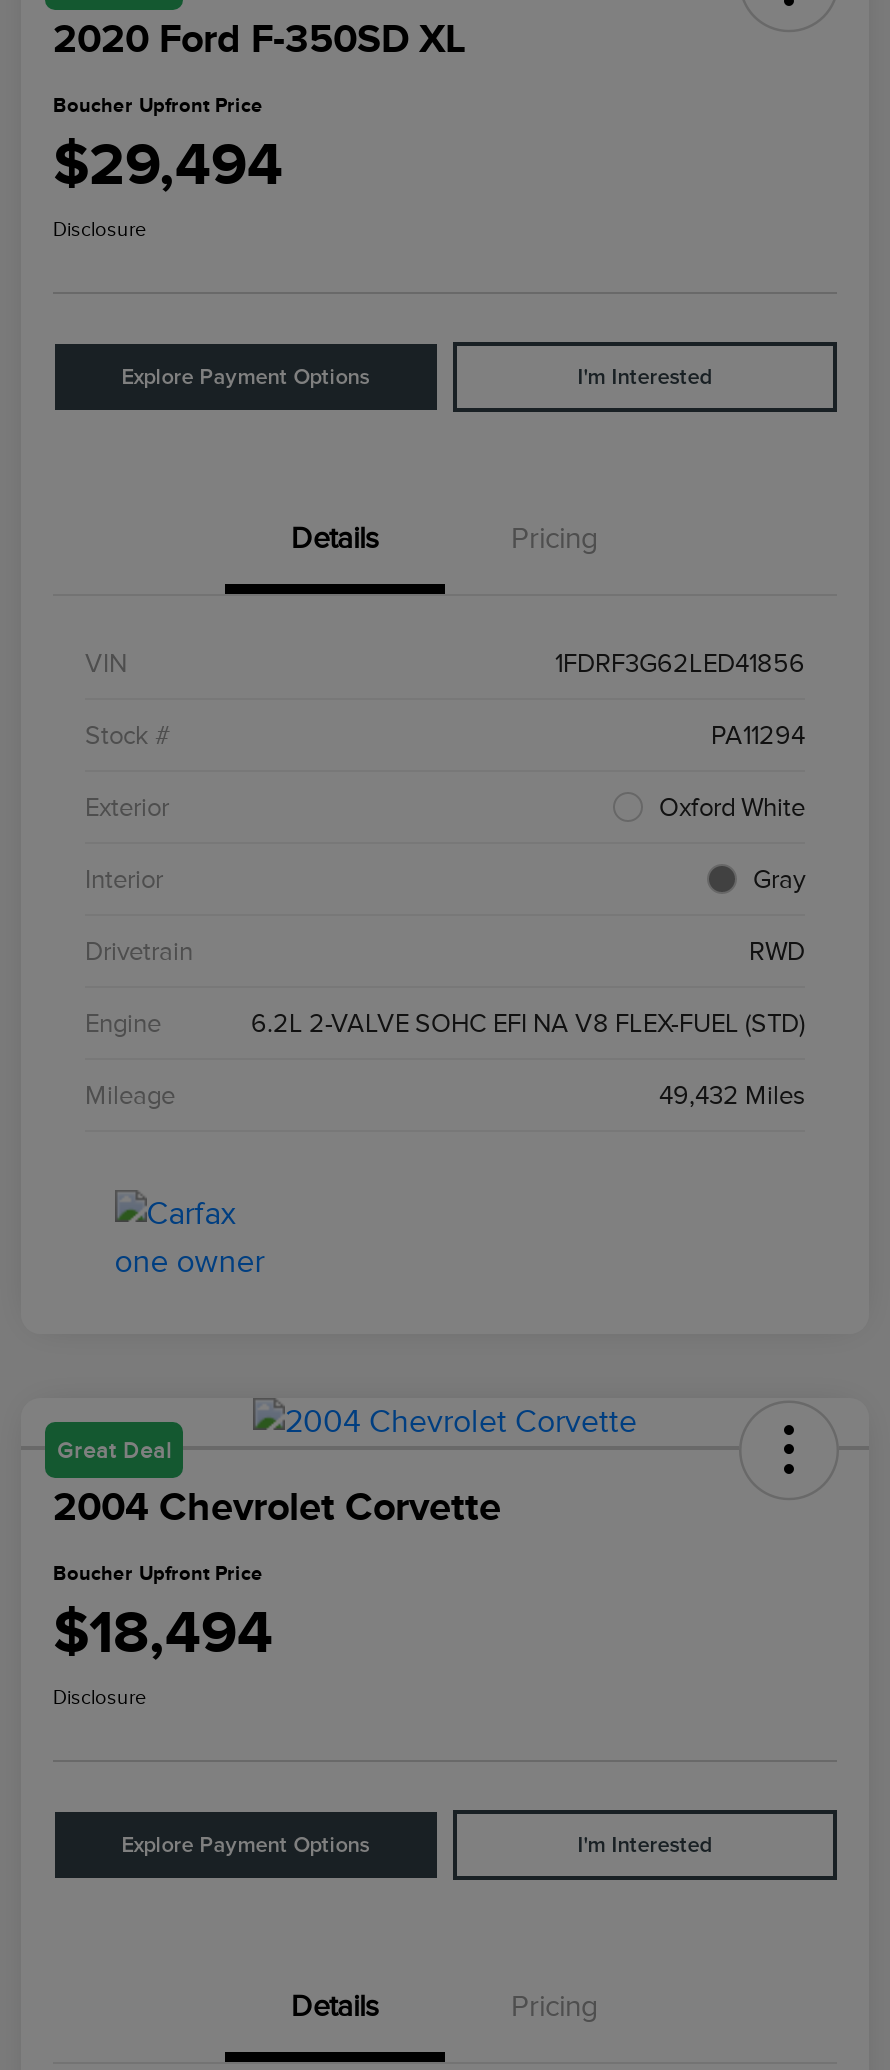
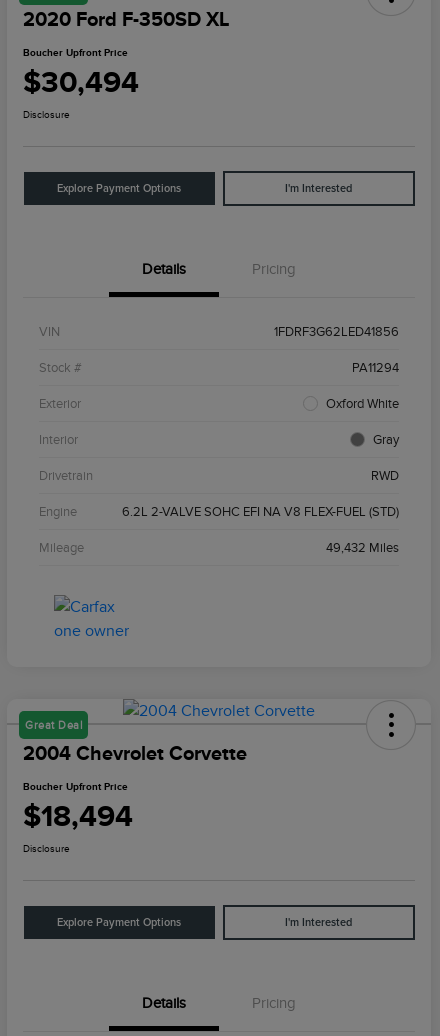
[53,130,283,198] $29,494 -> [23,65,139,99] $30,494

